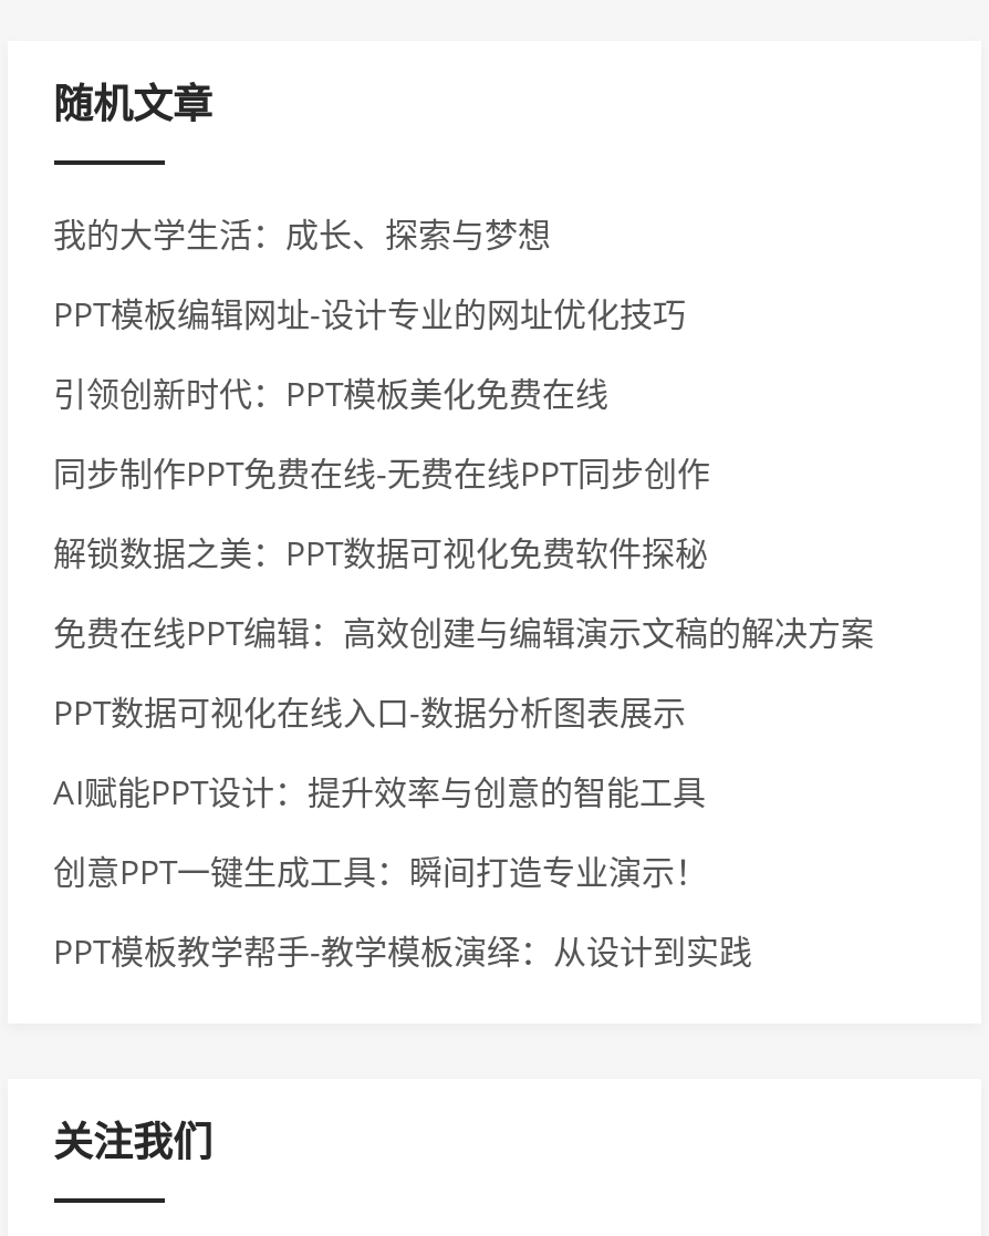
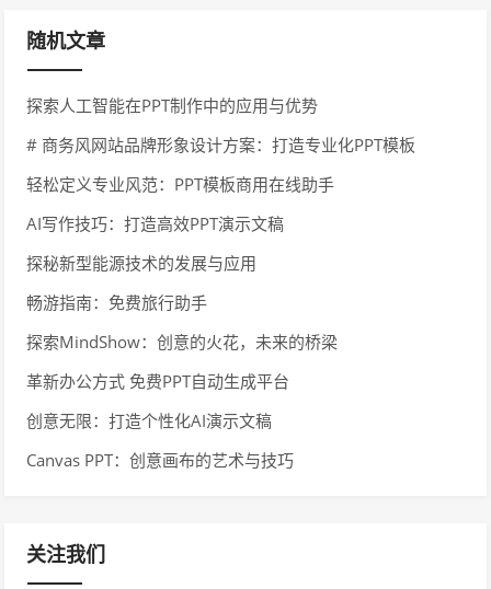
[53,210,551,255] 我的大学生活：成长、探索与梦想 -> [27,94,318,116] 探索人工智能在PPT制作中的应用与优势
[53,290,686,334] PPT模板编辑网址-设计专业的网址优化技巧 -> [27,133,416,155] # 商务风网站品牌形象设计方案：打造专业化PPT模板
[53,370,608,414] 引领创新时代：PPT模板美化免费在线 -> [27,172,335,194] 轻松定义专业风范：PPT模板商用在线助手
[53,449,710,494] 同步制作PPT免费在线-无费在线PPT同步创作 -> [27,212,284,234] AI写作技巧：打造高效PPT演示文稿
[53,529,708,573] 解锁数据之美：PPT数据可视化免费软件探秘 -> [27,251,257,273] 探秘新型能源技术的发展与应用
[53,609,874,653] 免费在线PPT编辑：高效创建与编辑演示文稿的解决方案 -> [27,291,208,313] 畅游指南：免费旅行助手
[53,688,686,733] PPT数据可视化在线入口-数据分析图表展示 -> [27,330,338,352] 探索MindShow：创意的火花，未来的桥梁
[53,768,706,812] AI赋能PPT设计：提升效率与创意的智能工具 -> [27,369,290,391] 革新办公方式 免费PPT自动生成平台
[53,848,708,892] 创意PPT一键生成工具：瞬间打造专业演示！ -> [27,409,272,431] 创意无限：打造个性化AI演示文稿
[53,927,752,972] PPT模板教学帮手-教学模板演绎：从设计到实践 -> [27,448,294,470] Canvas PPT：创意画布的艺术与技巧

